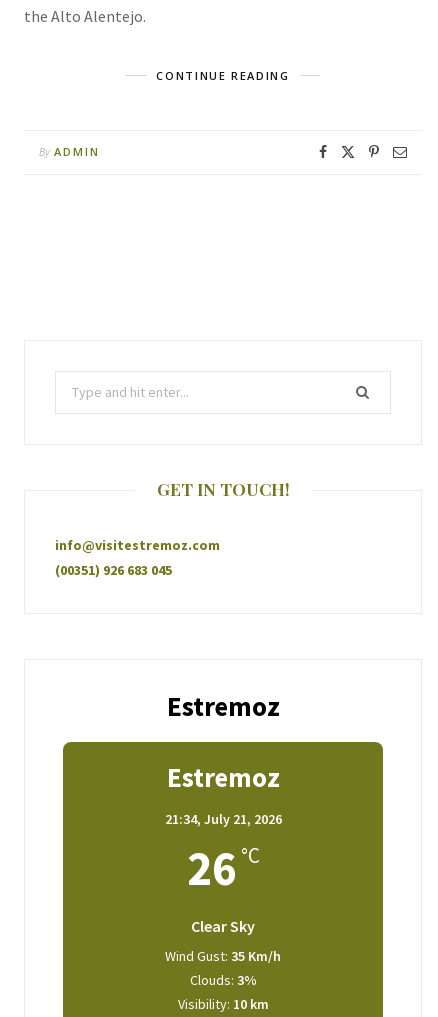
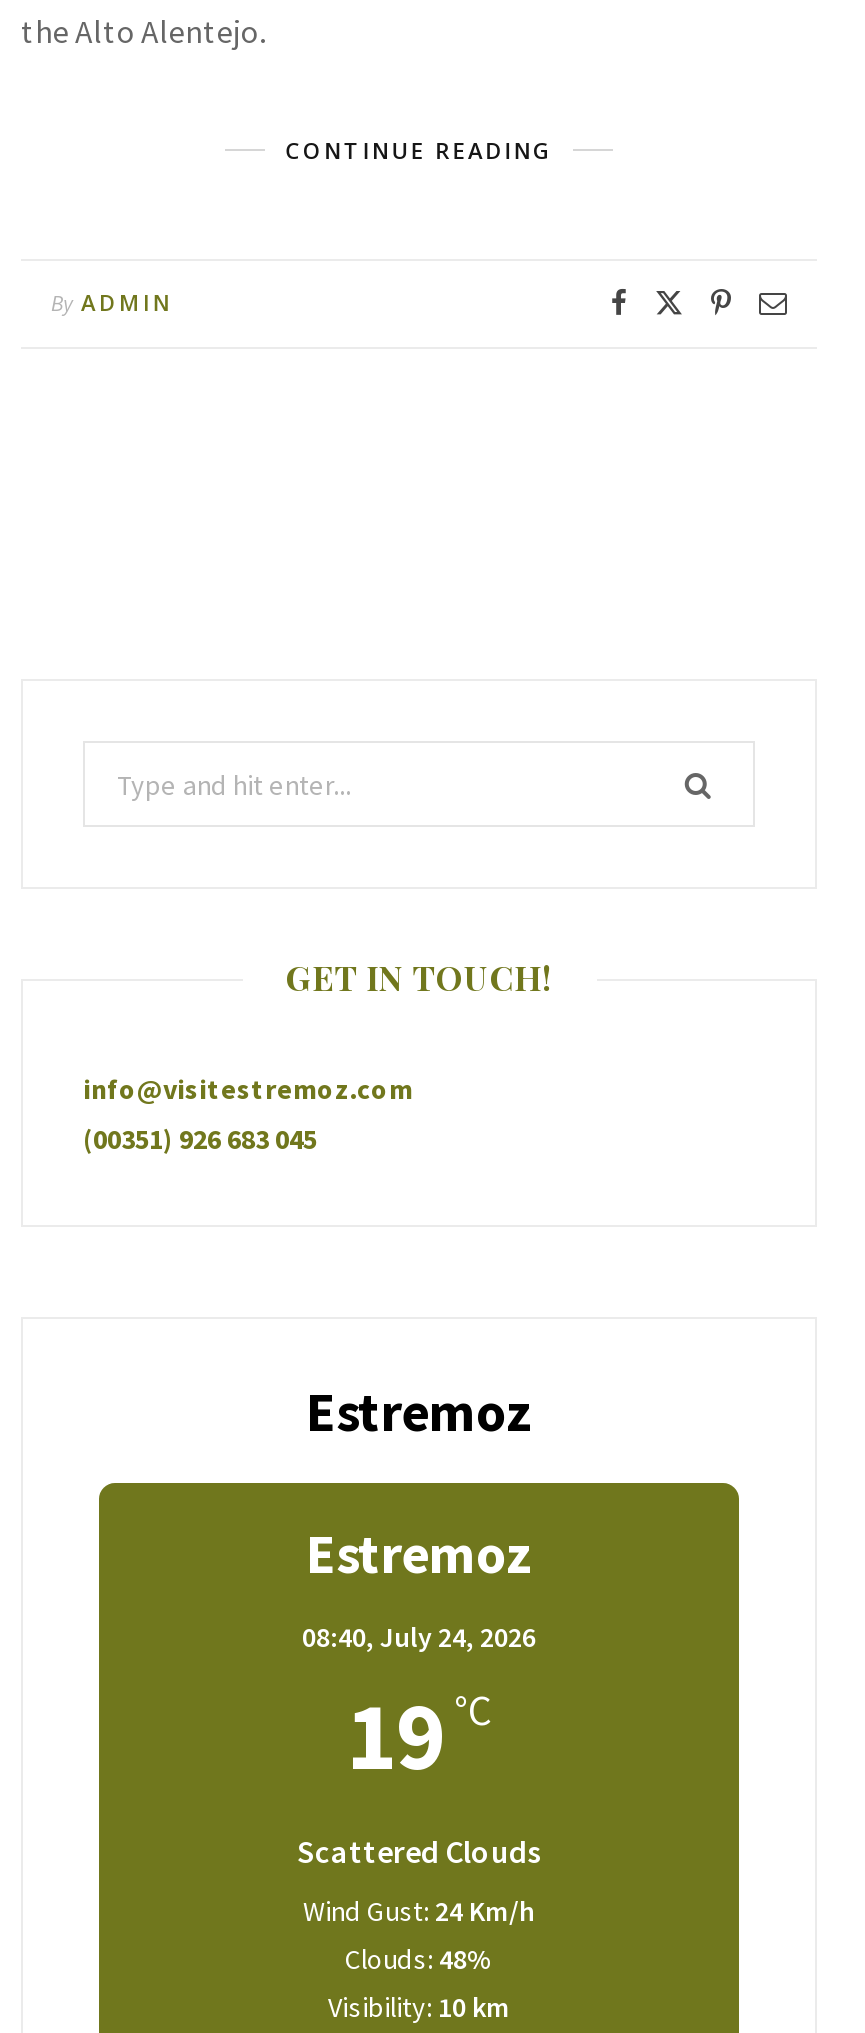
[164,810,281,936] 21:34, July 21, 2026 | 26 °C | Clear Sky -> [297,1620,541,1872] 08:40, July 24, 2026 | 19 °C | Scattered Clouds
[165,947,281,989] Wind Gust: 35 Km/h | Clouds: 3% -> [303,1894,535,1978] Wind Gust: 24 Km/h | Clouds: 48%

